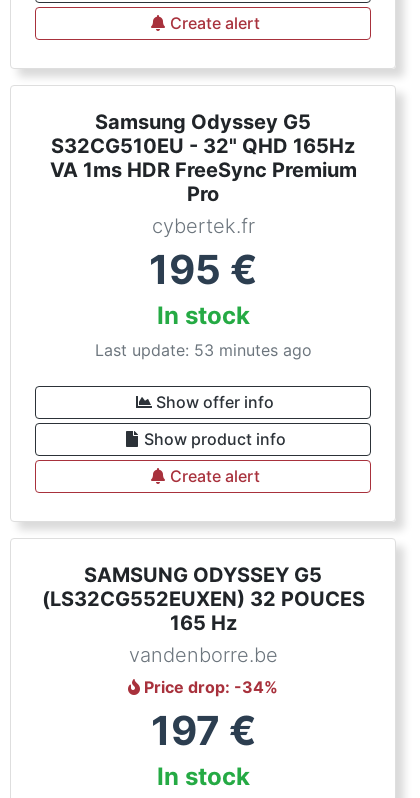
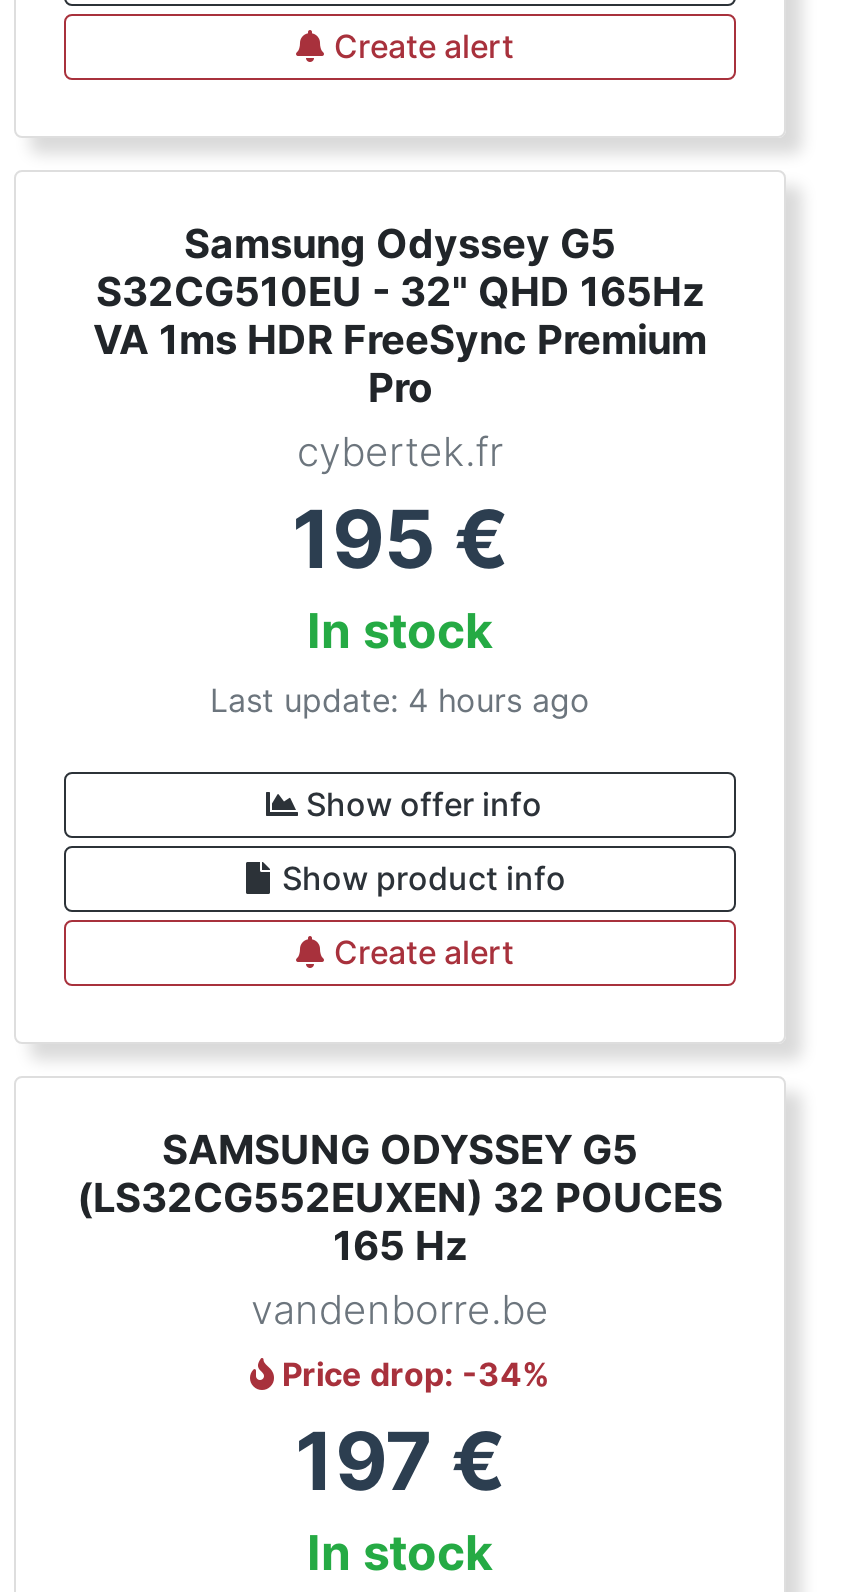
[94,340,311,360] Last update: 53 minutes ago -> [210,680,590,720] Last update: 4 hours ago

